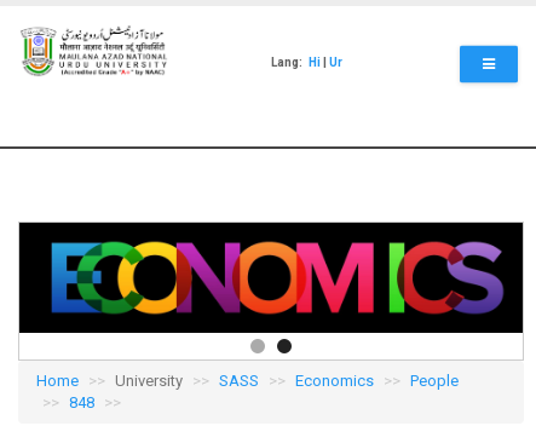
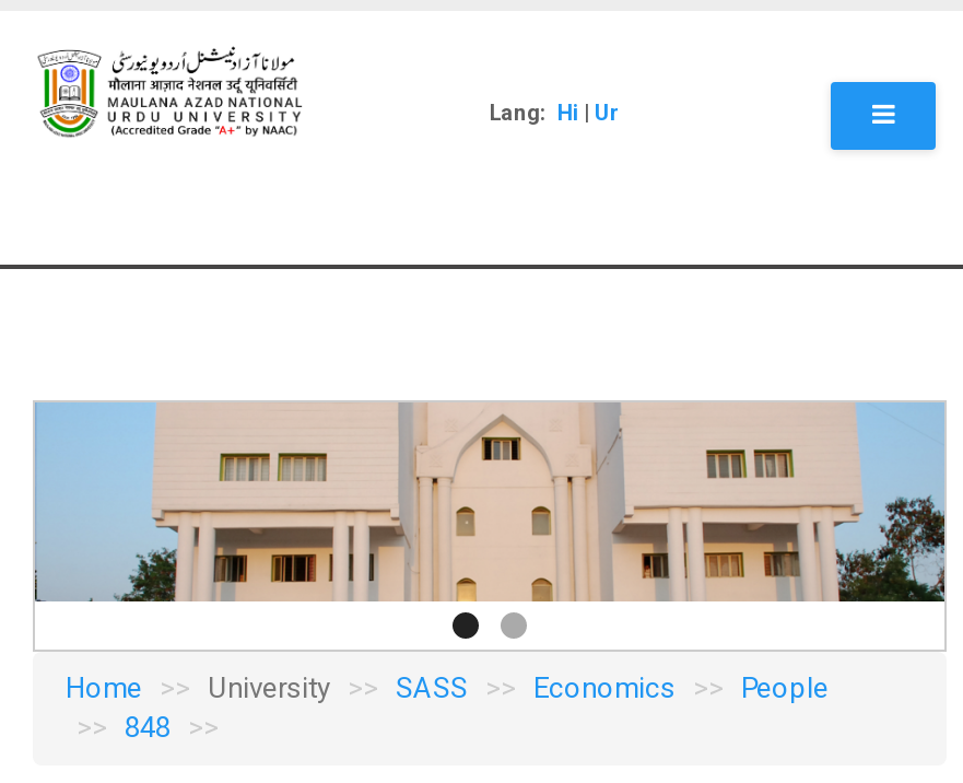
[18,221,524,353] [image] -> [33,402,947,639] [image]

